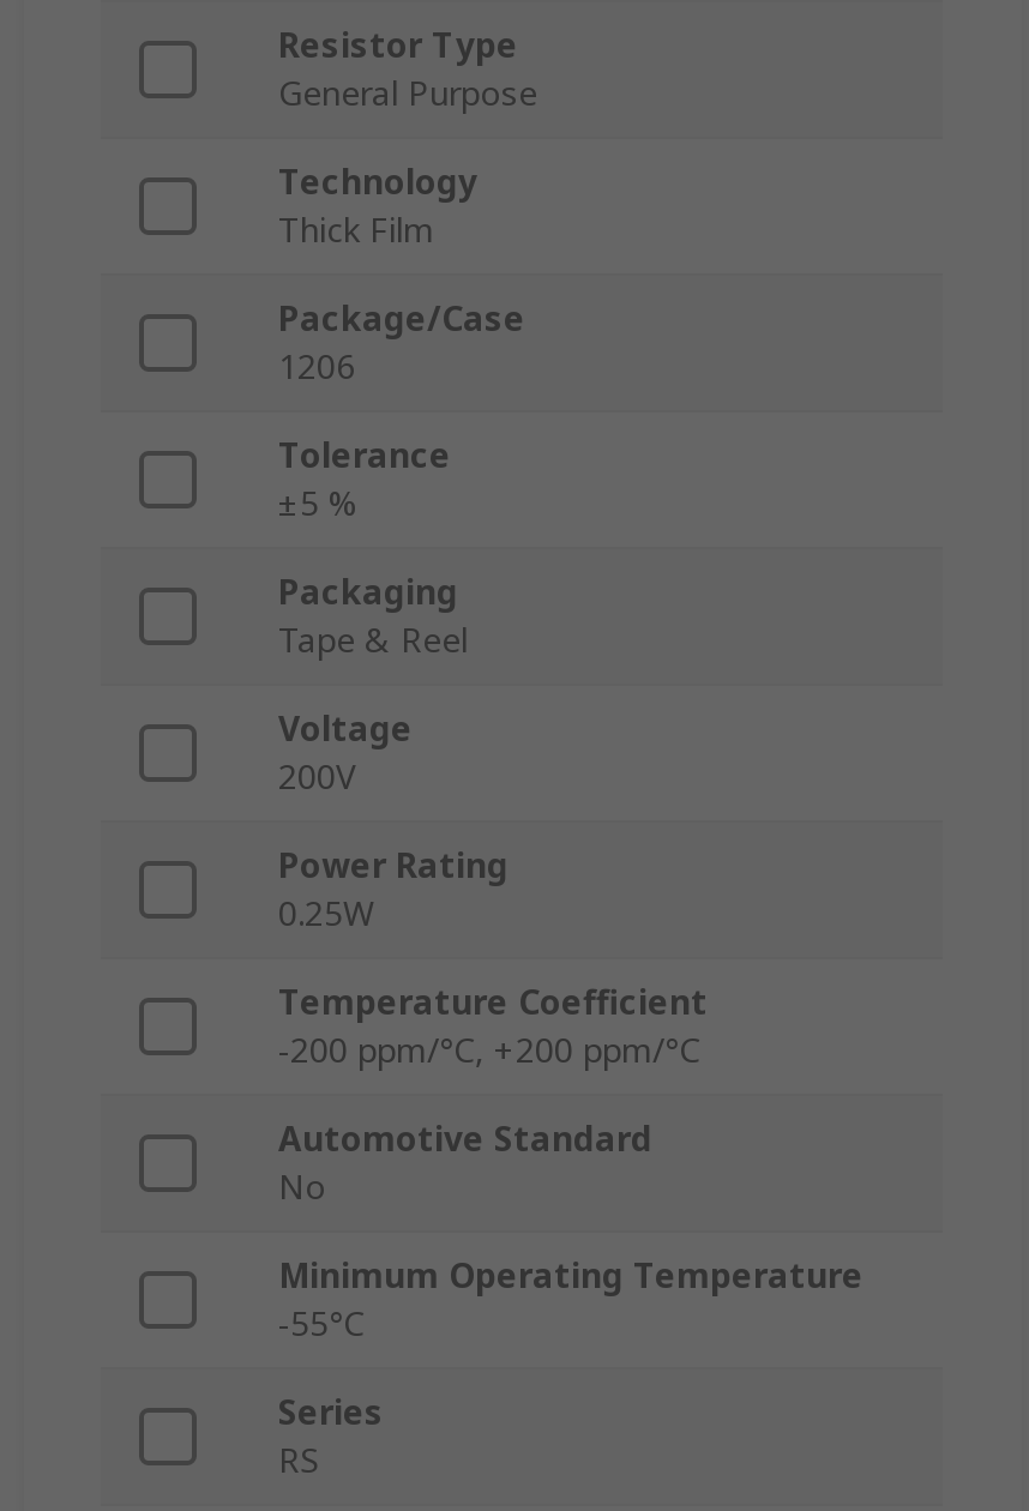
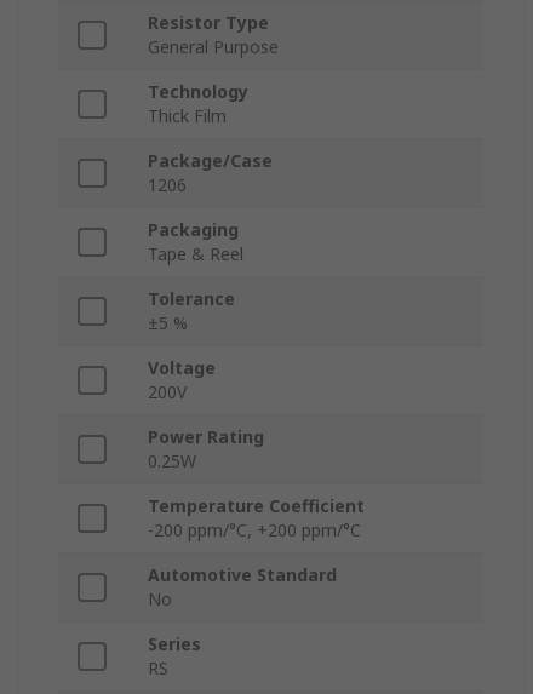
[278,433,451,526] Tolerance | ±5 % -> none
none -> [148,288,235,335] Tolerance | ±5 %
[278,1253,863,1347] Minimum Operating Temperature | -55°C -> none

